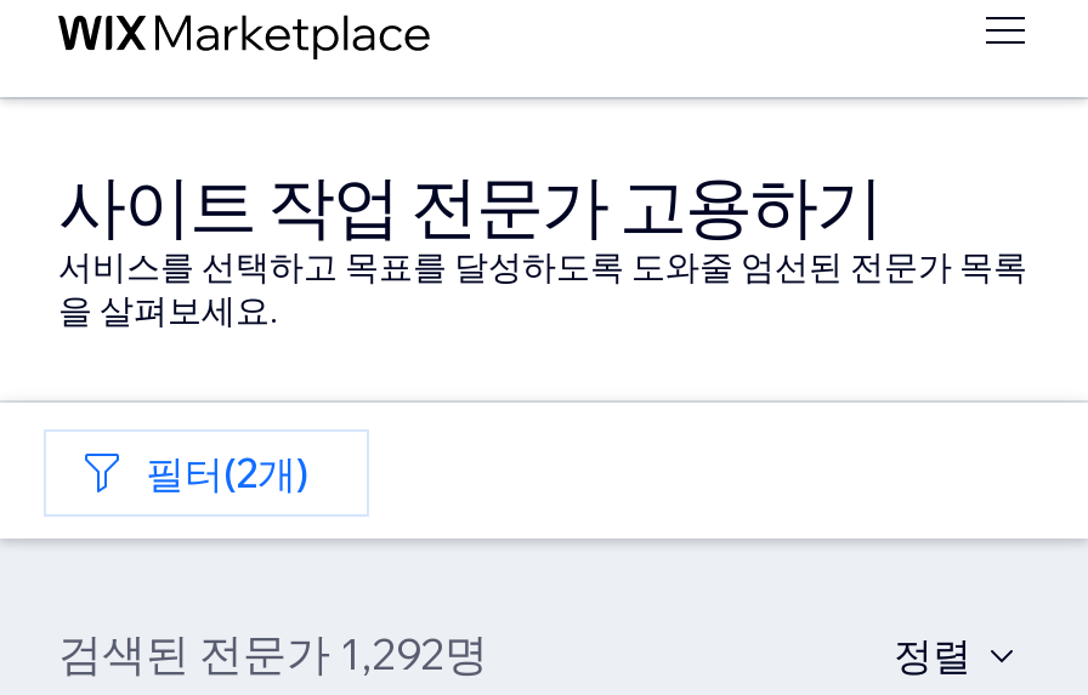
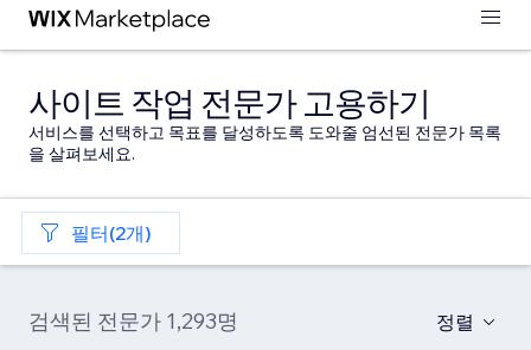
[58,626,488,682] 검색된 전문가 1,292명 -> [28,307,238,335] 검색된 전문가 1,293명

